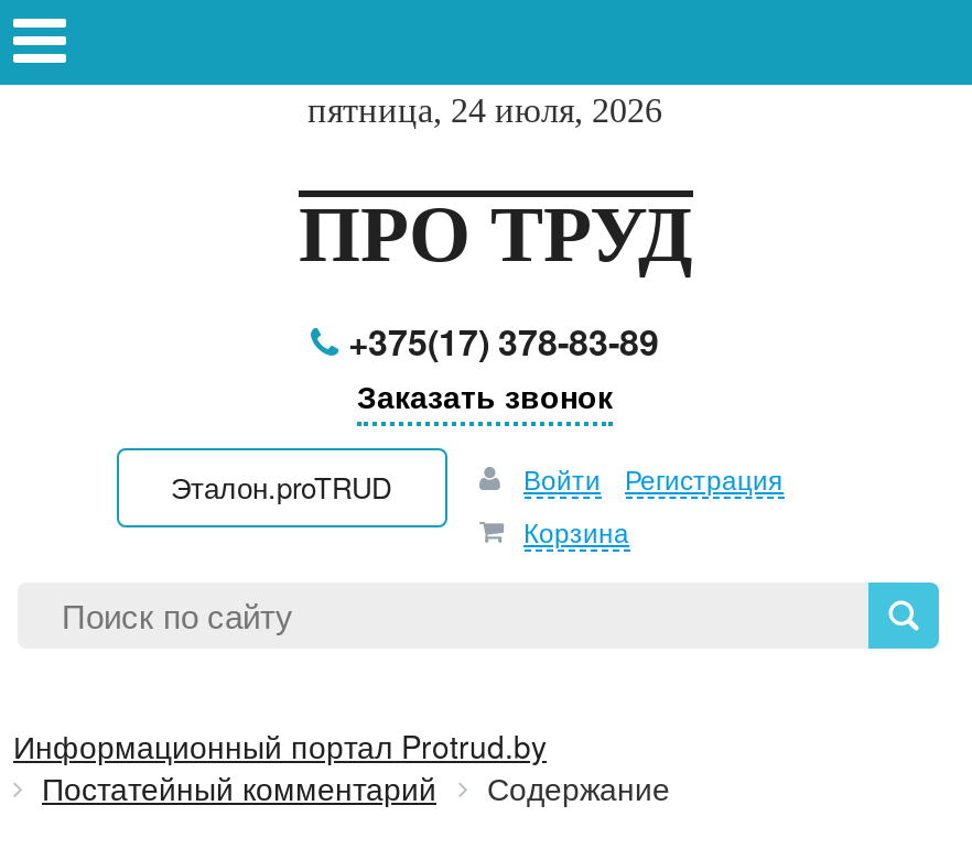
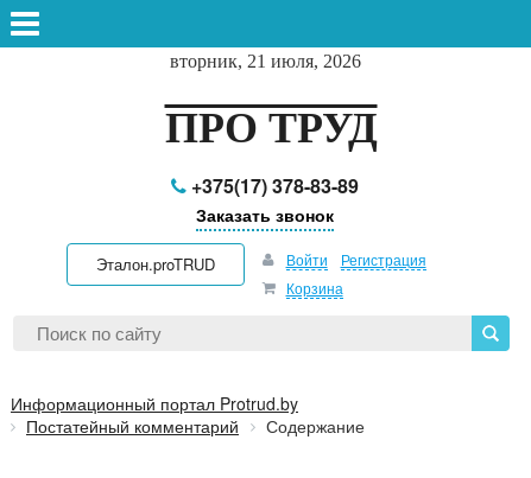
[307,91,662,129] пятница, 24 июля, 2026 -> [169,51,361,71] вторник, 21 июля, 2026

